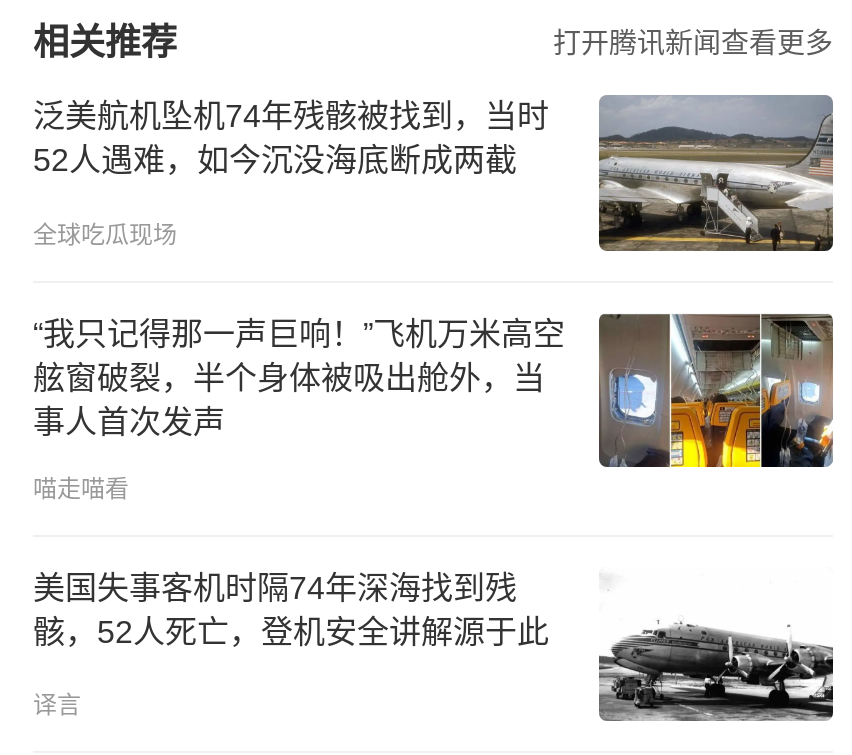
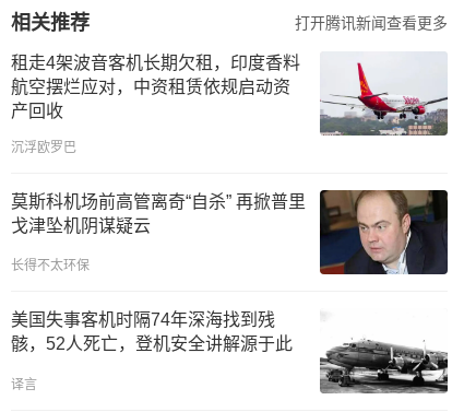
[33,94,835,252] [image] | 泛美航机坠机74年残骸被找到，当时 | 52人遇难，如今沉没海底断成两截 -> [11,51,448,137] [image] | 租走4架波音客机长期欠租，印度香料 | 航空摆烂应对，中资租赁依规启动资 | 产回收
[33,220,177,248] 全球吃瓜现场 -> [11,139,76,155] 沉浮欧罗巴
[33,312,835,504] [image] | “我只记得那一声巨响！”飞机万米高空 | 舷窗破裂，半个身体被吸出舱外，当 | 事人首次发声 -> [11,170,449,275] [image] | 莫斯科机场前高管离奇“自杀” 再掀普里 | 戈津坠机阴谋疑云
[33,474,129,502] 喵走喵看 -> [11,258,90,273] 长得不太环保

